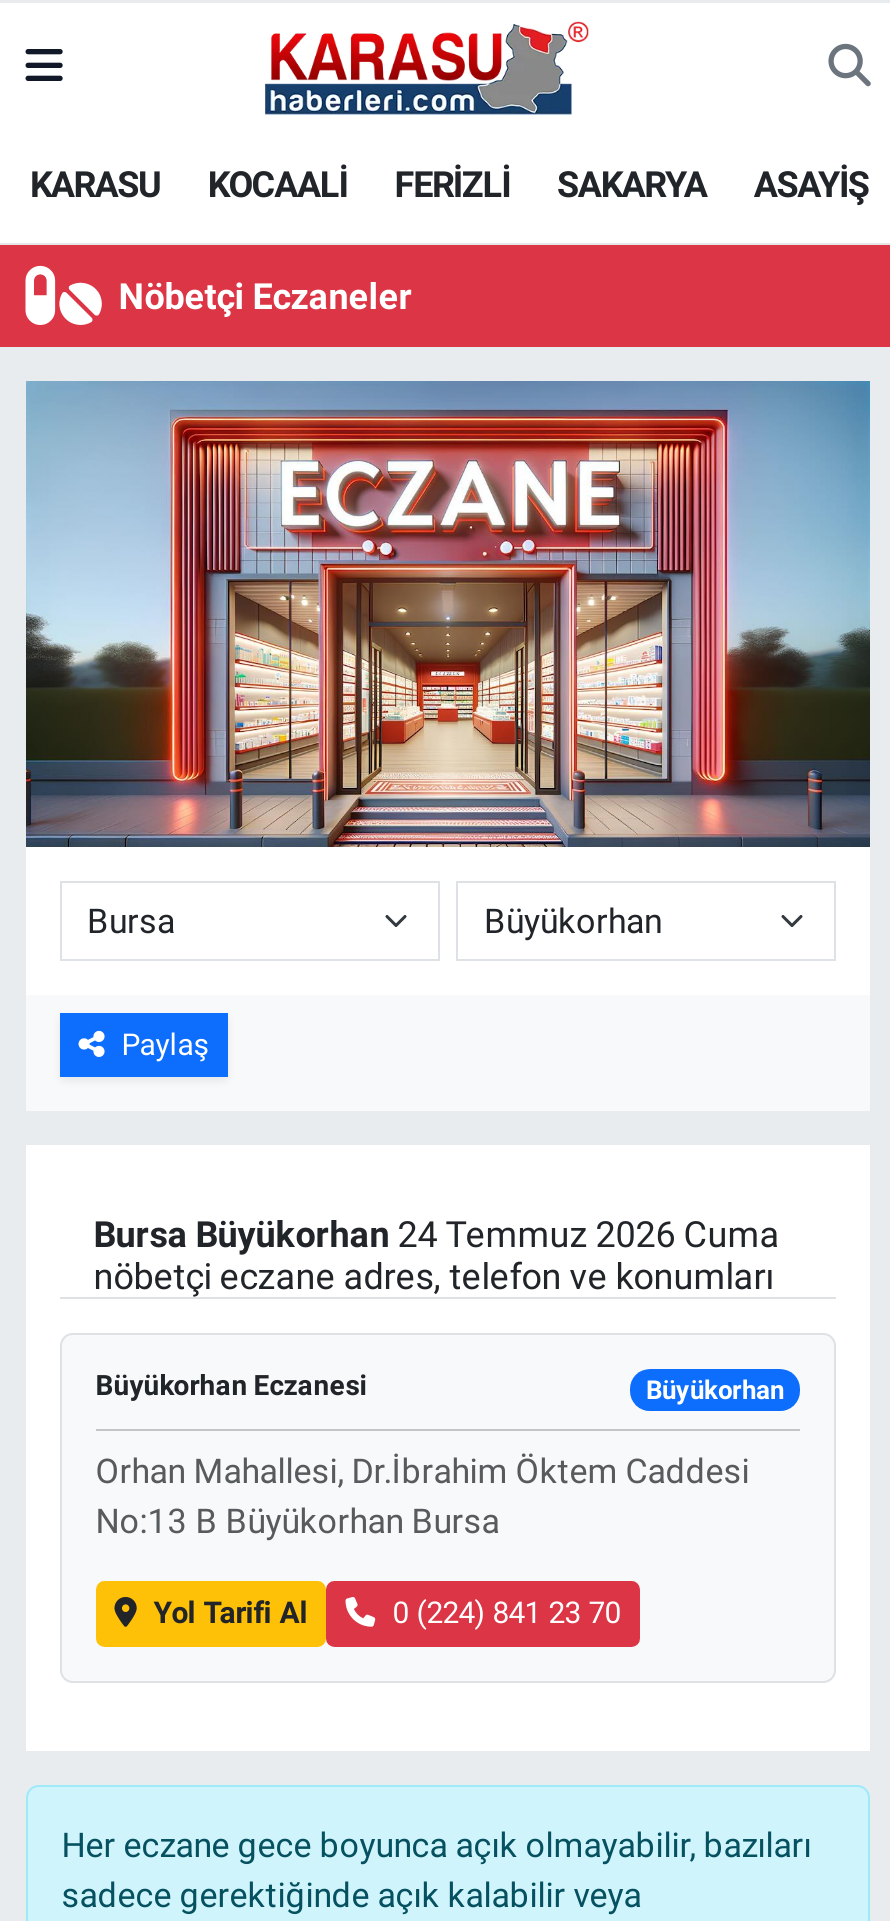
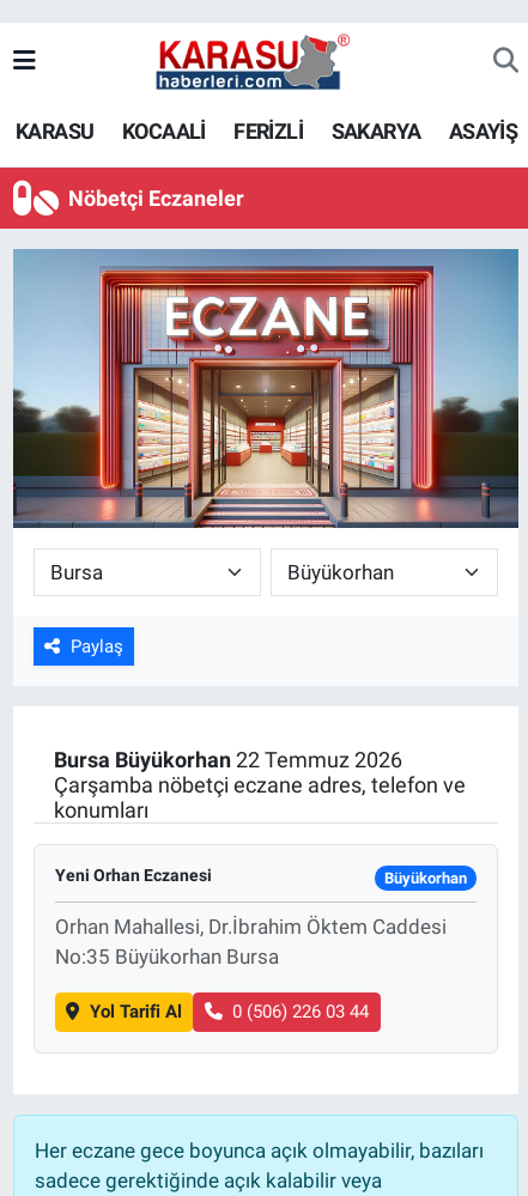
[94,1213,780,1297] Bursa Büyükorhan 24 Temmuz 2026 Cuma | nöbetçi eczane adres, telefon ve konumları -> [54,747,466,823] Bursa Büyükorhan 22 Temmuz 2026 | Çarşamba nöbetçi eczane adres, telefon ve | konumları
[96,1369,368,1401] Büyükorhan Eczanesi -> [55,866,212,885] Yeni Orhan Eczanesi
[96,1501,500,1541] No:13 B Büyükorhan Bursa -> [55,945,279,969] No:35 Büyükorhan Bursa
[392,1596,620,1632] 0 (224) 841 23 70 -> [233,1001,369,1023] 0 (506) 226 03 44

